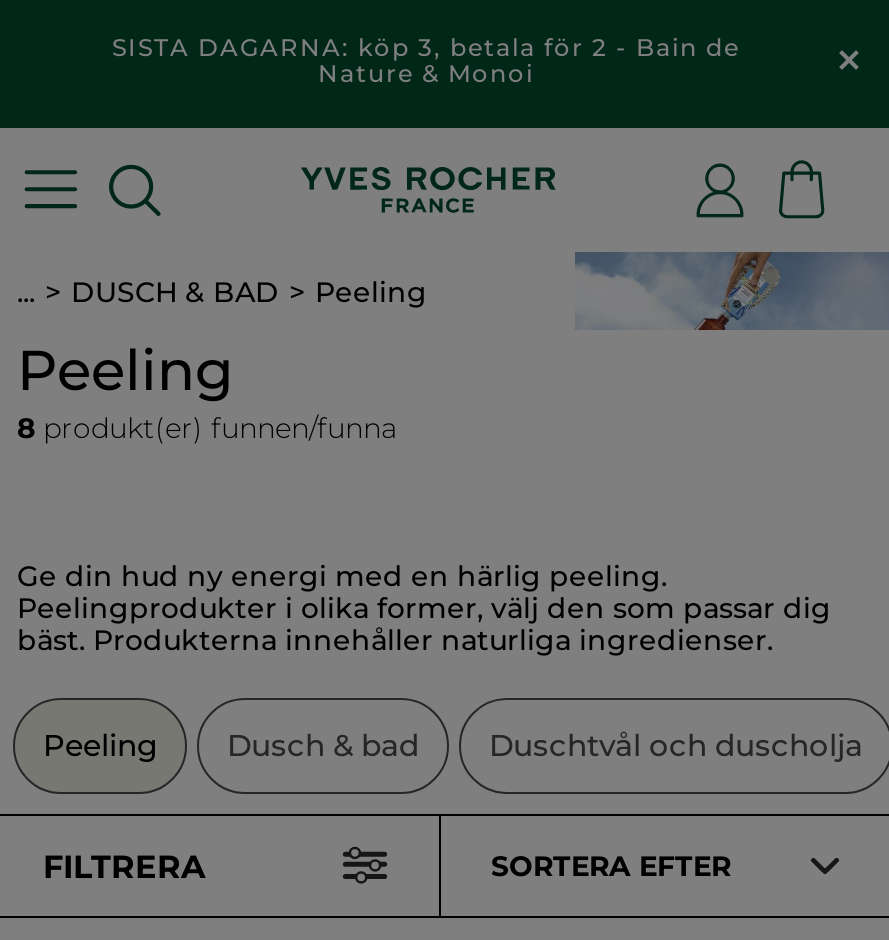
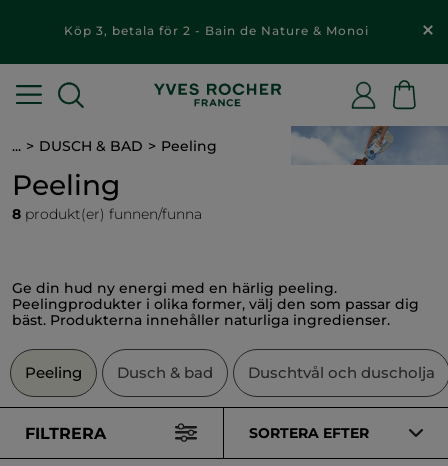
[112,32,740,88] SISTA DAGARNA: köp 3, betala för 2 - Bain de | Nature & Monoi -> [64,22,369,37] Köp 3, betala för 2 - Bain de Nature & Monoi

